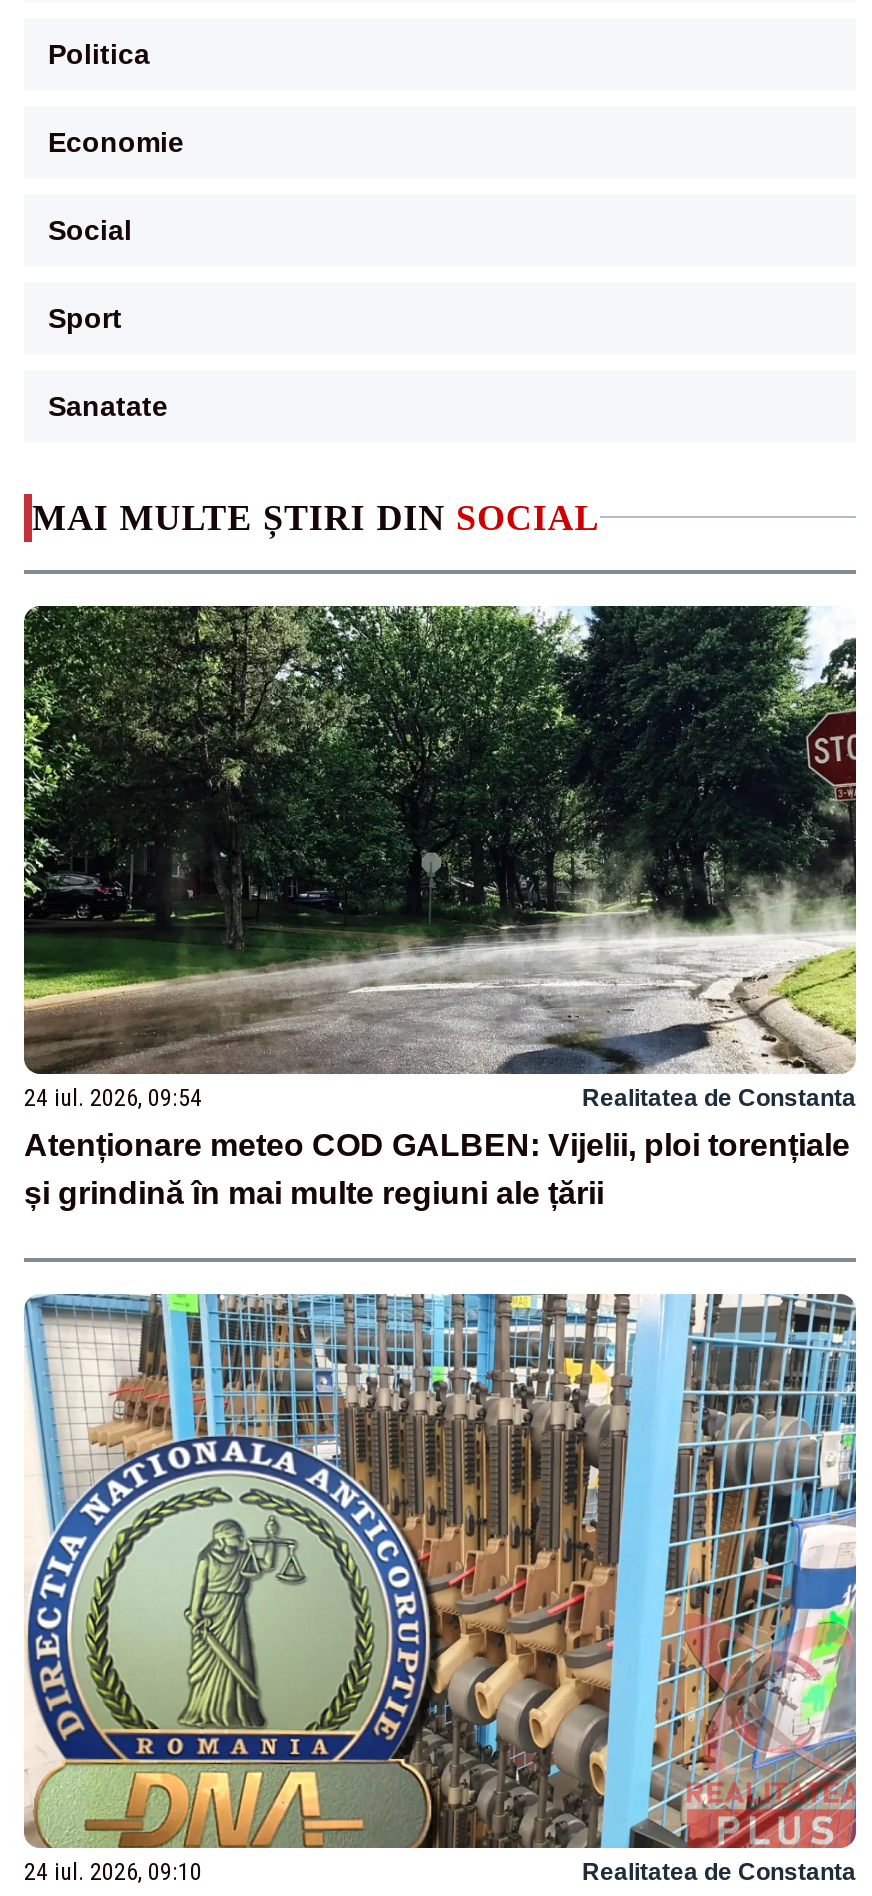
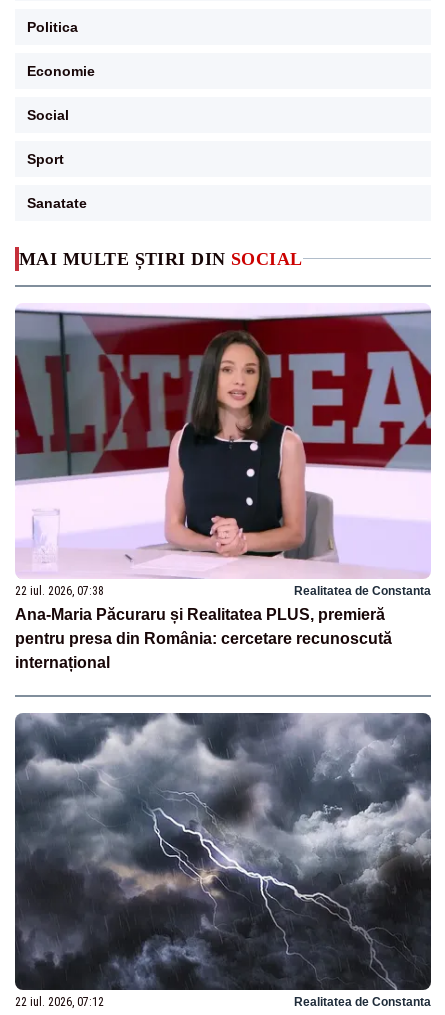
[22,604,858,1112] [image] | 24 iul. 2026, 09:54 -> [14,307,432,598] [image] | 22 iul. 2026, 07:38
[24,1128,850,1210] Atenționare meteo COD GALBEN: Vijelii, ploi torențiale | și grindină în mai multe regiuni ale țării -> [15,606,392,671] Ana-Maria Păcuraru și Realitatea PLUS, premieră | pentru presa din România: cercetare recunoscută | internațional
[22,1292,858,1887] [image] | 24 iul. 2026, 09:10 -> [14,712,432,1009] [image] | 22 iul. 2026, 07:12

